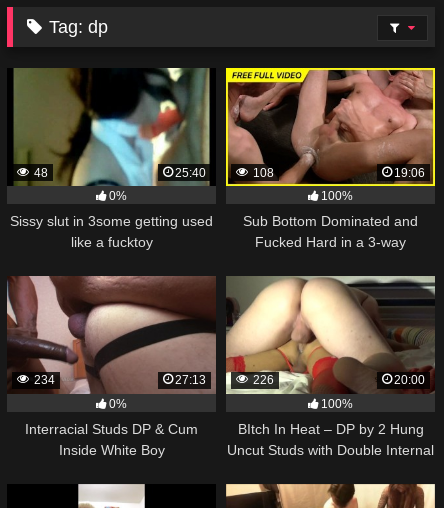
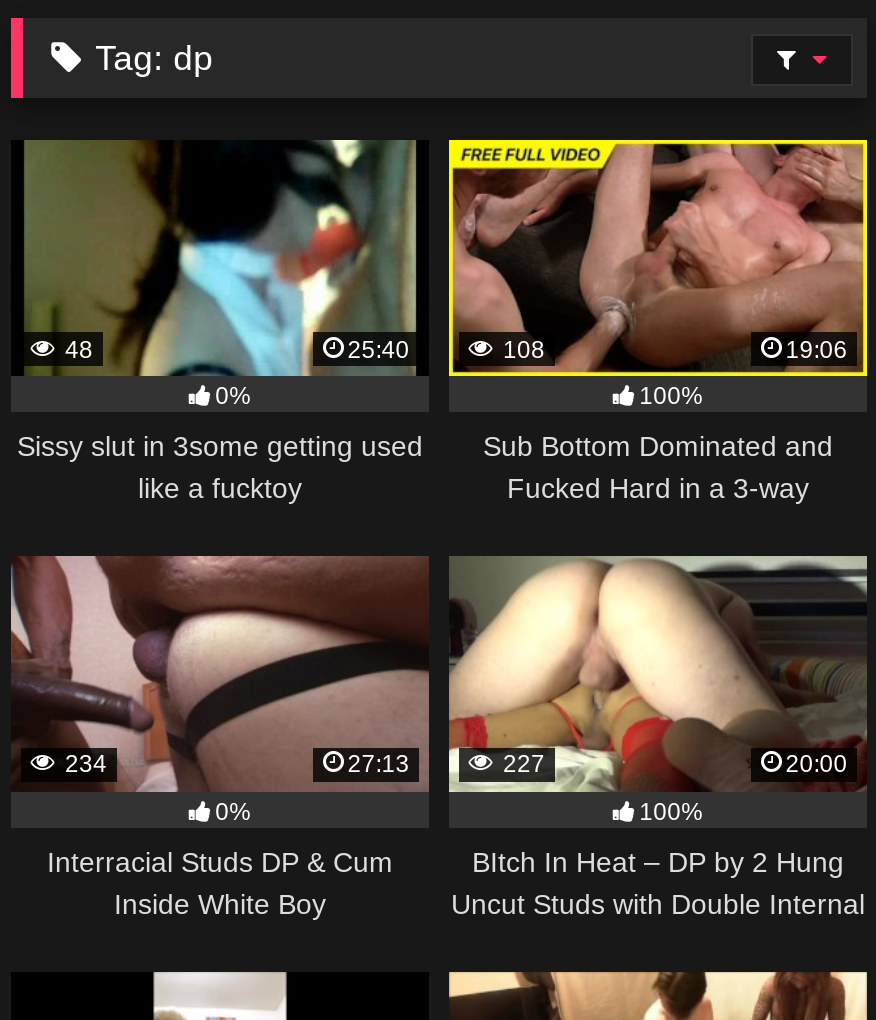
[250,373,274,387] 226 -> [497,751,545,779] 227

